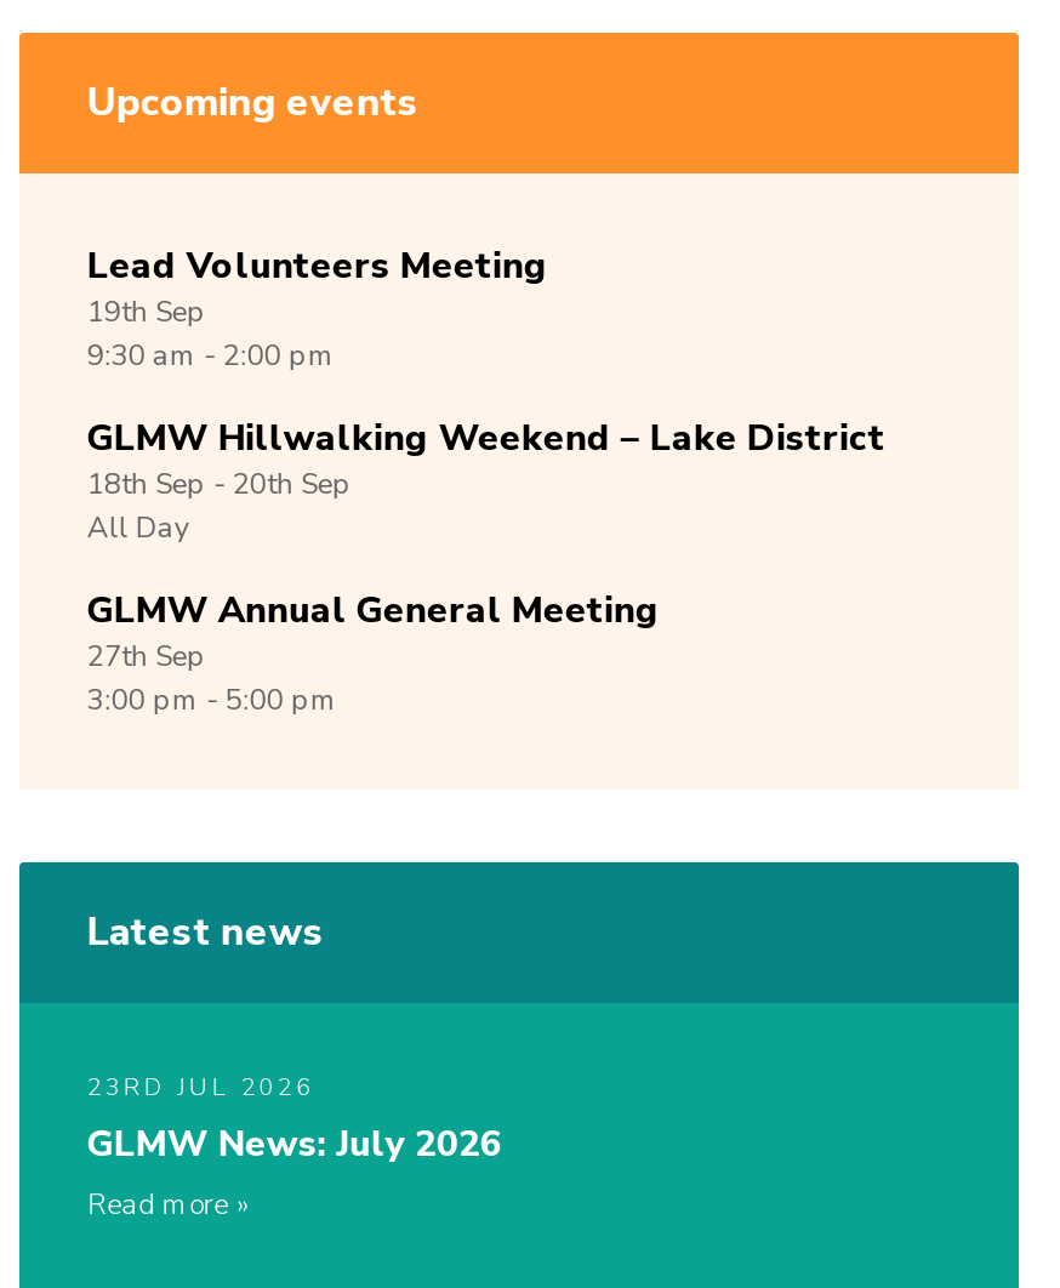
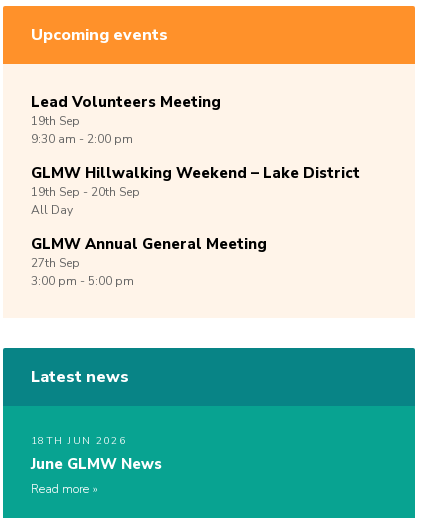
[87,464,351,503] 18th Sep - 20th Sep -> [31,184,140,200] 19th Sep - 20th Sep
[87,1071,502,1168] 23RD JUL 2026 | GLMW News: July 2026 -> [31,434,162,474] 18TH JUN 2026 | June GLMW News

